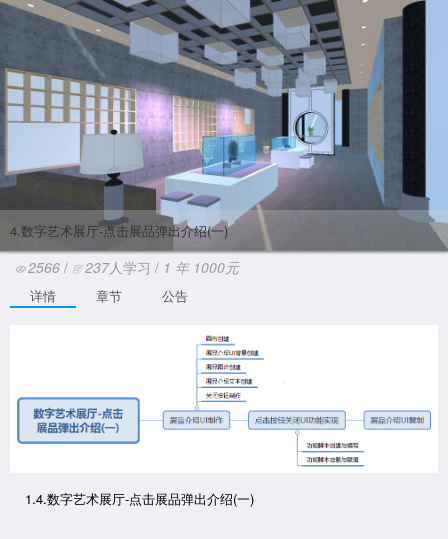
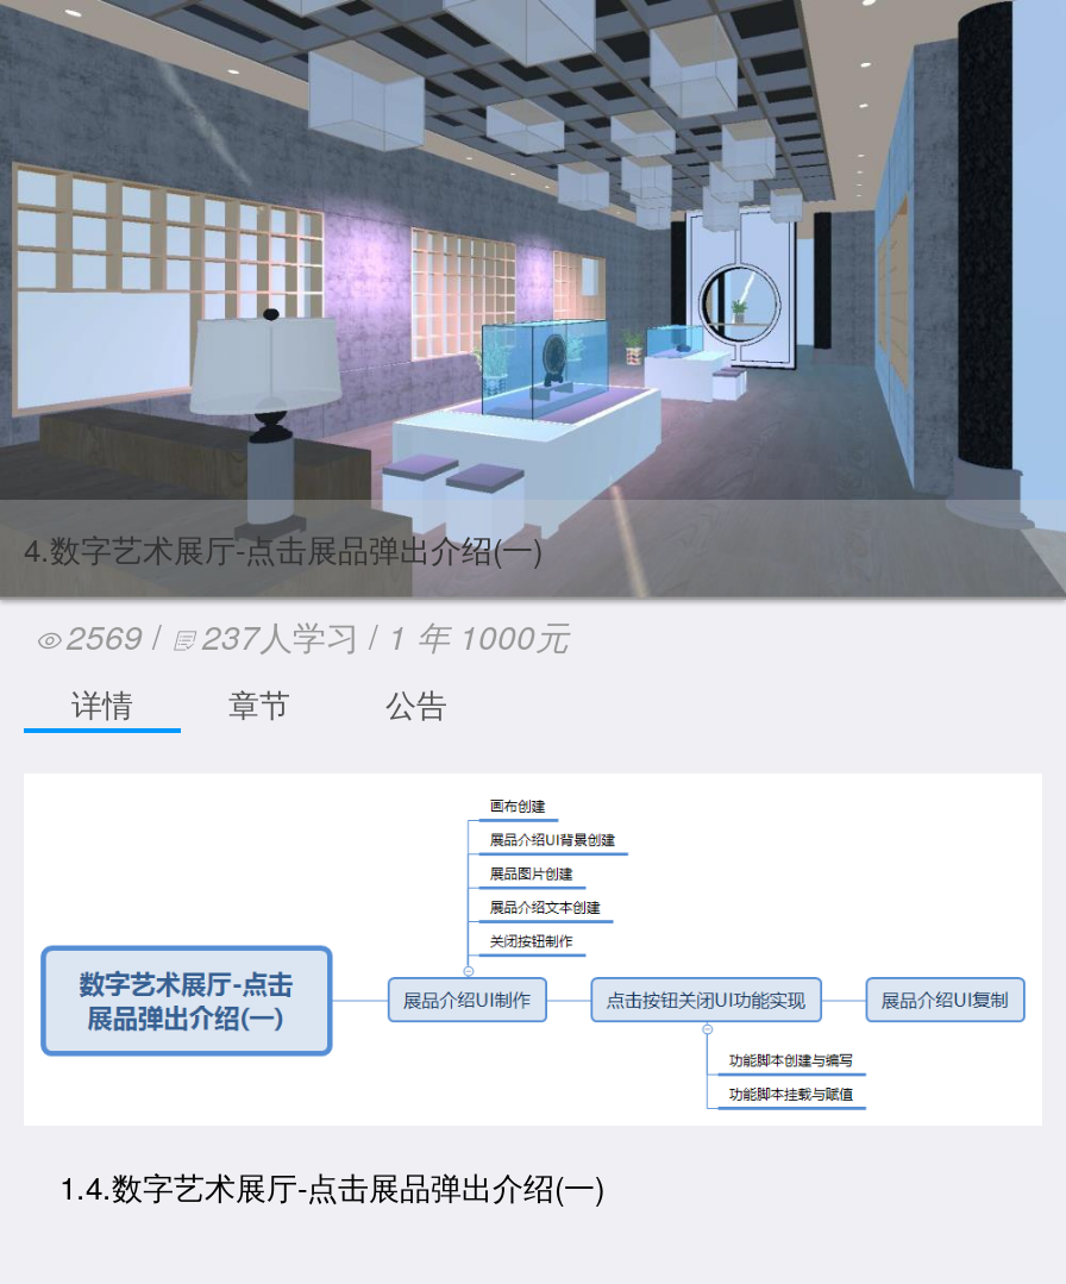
[28,257,239,277] 2566 / 237人学习 / 1 年 1000元 -> [67,612,569,659] 2569 / 237人学习 / 1 年 1000元

